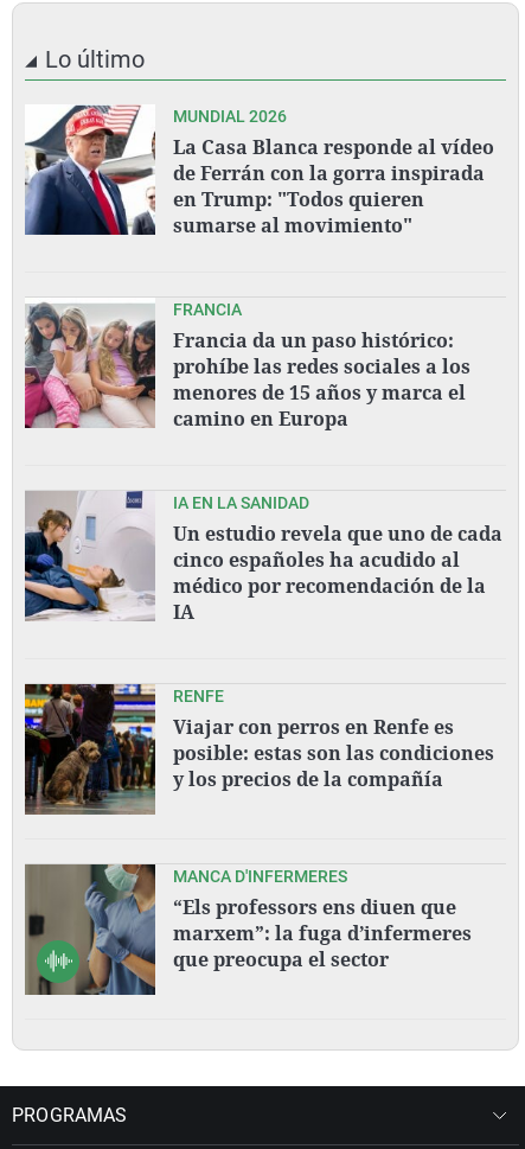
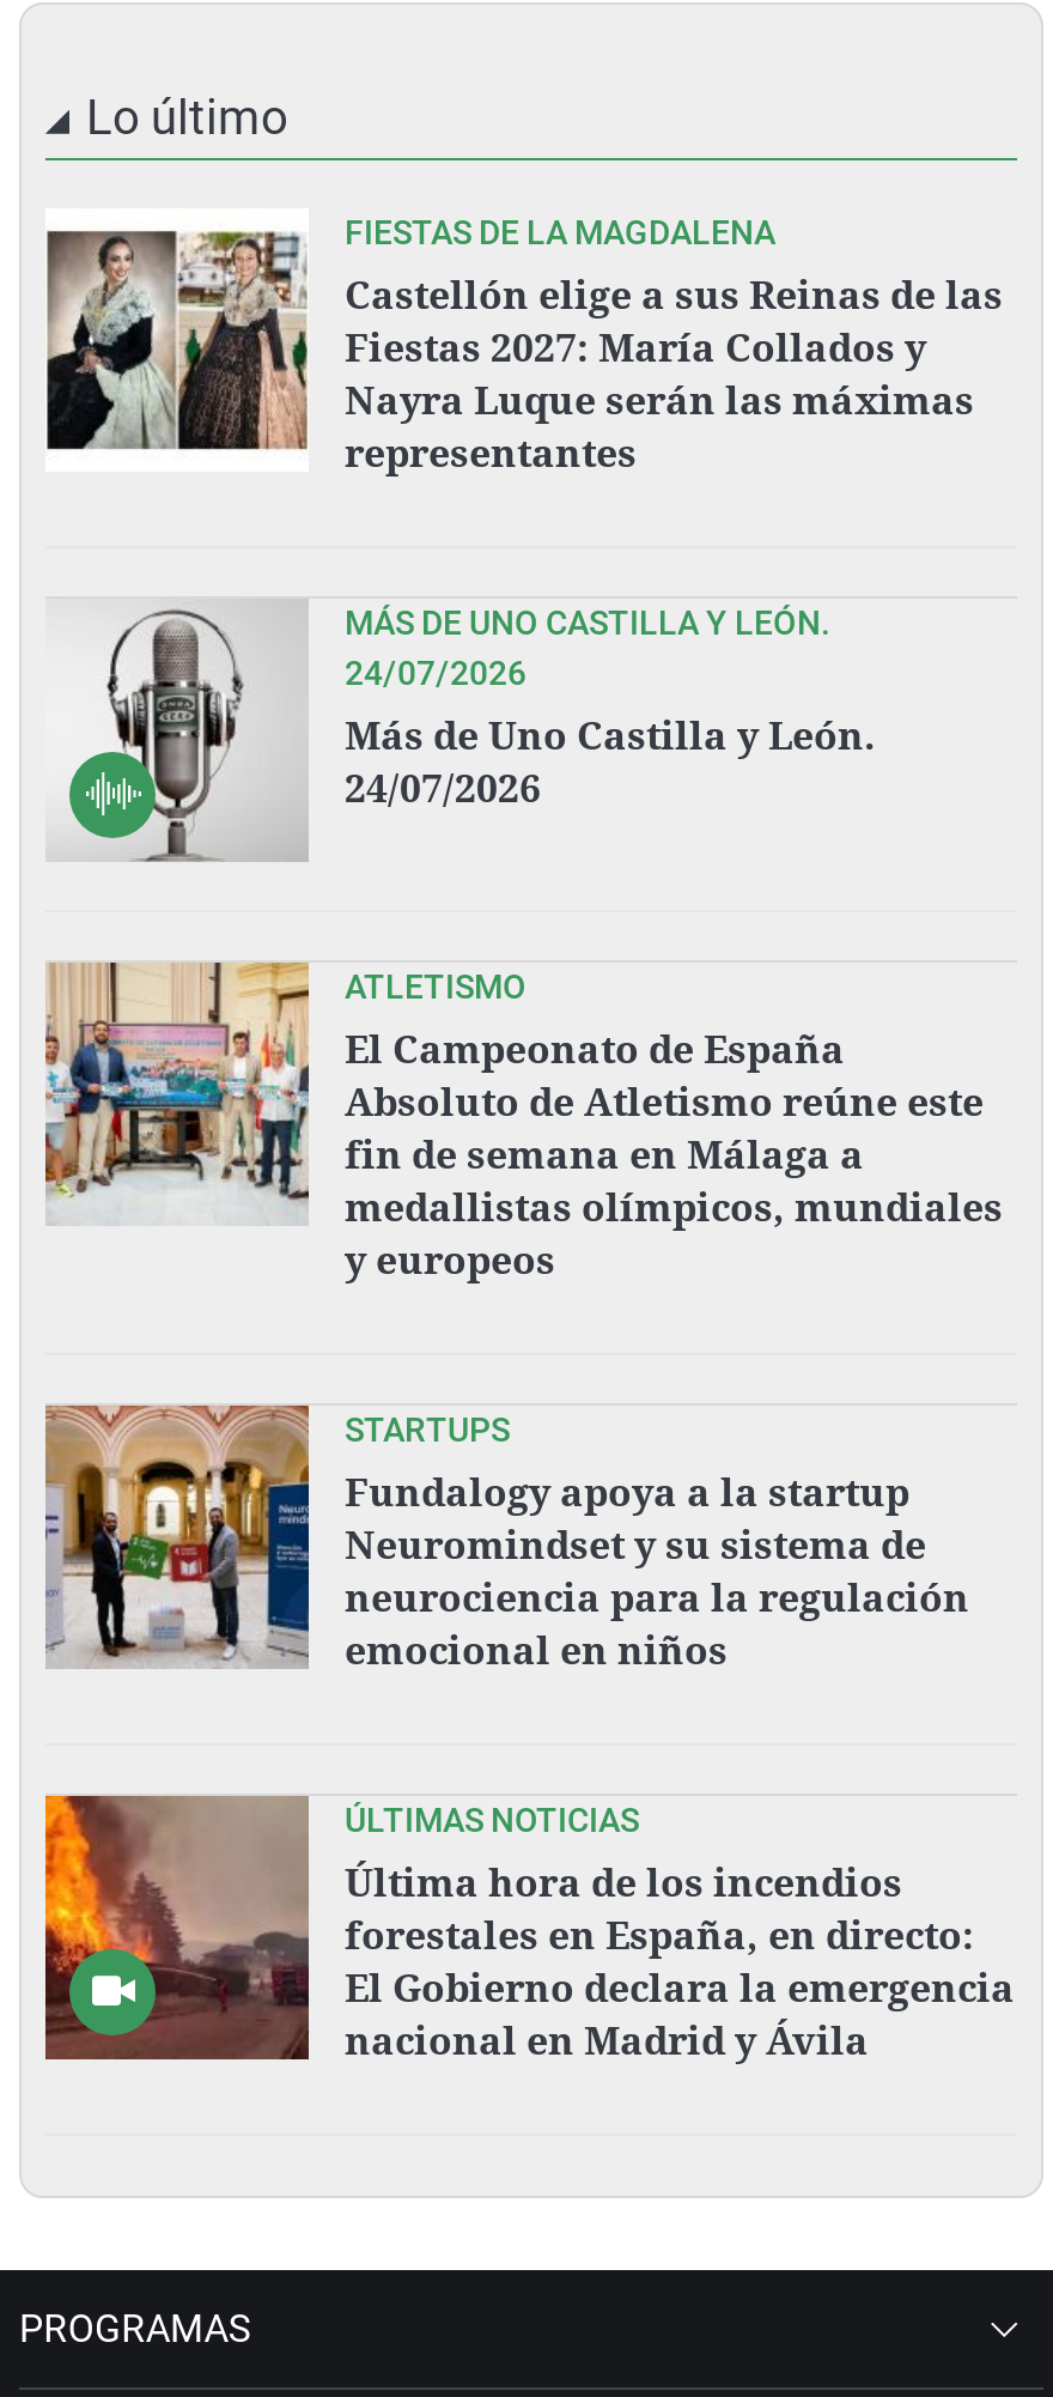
[24,104,494,238] [image] | MUNDIAL 2026 | La Casa Blanca responde al vídeo | de Ferrán con la gorra inspirada | en Trump: "Todos quieren | sumarse al movimiento" -> [45,213,1003,478] [image] | FIESTAS DE LA MAGDALENA | Castellón elige a sus Reinas de las | Fiestas 2027: María Collados y | Nayra Luque serán las máximas | representantes
[24,299,470,431] [image] | FRANCIA | Francia da un paso histórico: | prohíbe las redes sociales a los | menores de 15 años y marca el | camino en Europa -> [45,601,876,862] [image] | MÁS DE UNO CASTILLA Y LEÓN. | 24/07/2026 | Más de Uno Castilla y León. | 24/07/2026
[24,478,502,625] [image] | IA EN LA SANIDAD | Un estudio revela que uno de cada | cinco españoles ha acudido al | médico por recomendación de la | IA -> [45,960,1003,1285] [image] | ATLETISMO | El Campeonato de España | Absoluto de Atletismo reúne este | fin de semana en Málaga a | medallistas olímpicos, mundiales | y europeos
[24,683,494,816] [image] | RENFE | Viajar con perros en Renfe es | posible: estas son las condiciones | y los precios de la compañía -> [43,1403,969,1676] [image] | STARTUPS | Fundalogy apoya a la startup | Neuromindset y su sistema de | neurociencia para la regulación | emocional en niños
[24,863,472,996] [image] | MANCA D'INFERMERES | “Els professors ens diuen que | marxem”: la fuga d’infermeres | que preocupa el sector -> [43,1794,1015,2066] [image] | ÚLTIMAS NOTICIAS | Última hora de los incendios | forestales en España, en directo: | El Gobierno declara la emergencia | nacional en Madrid y Ávila

